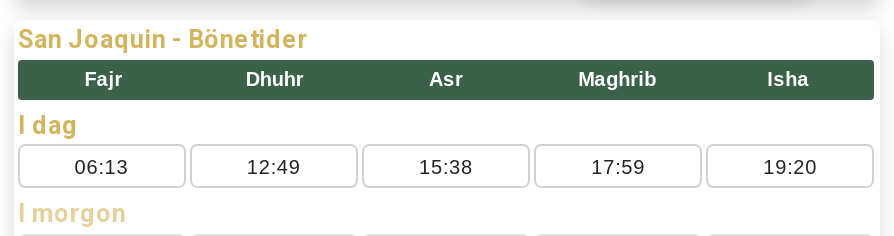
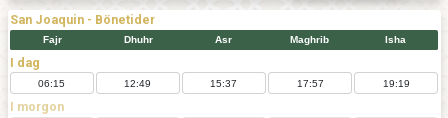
[75,155,129,177] 06:13 -> [38,77,65,88] 06:15
[419,155,473,177] 15:38 -> [210,77,237,88] 15:37
[591,155,645,177] 17:59 -> [297,77,324,88] 17:57
[763,155,817,177] 19:20 -> [383,77,410,88] 19:19

